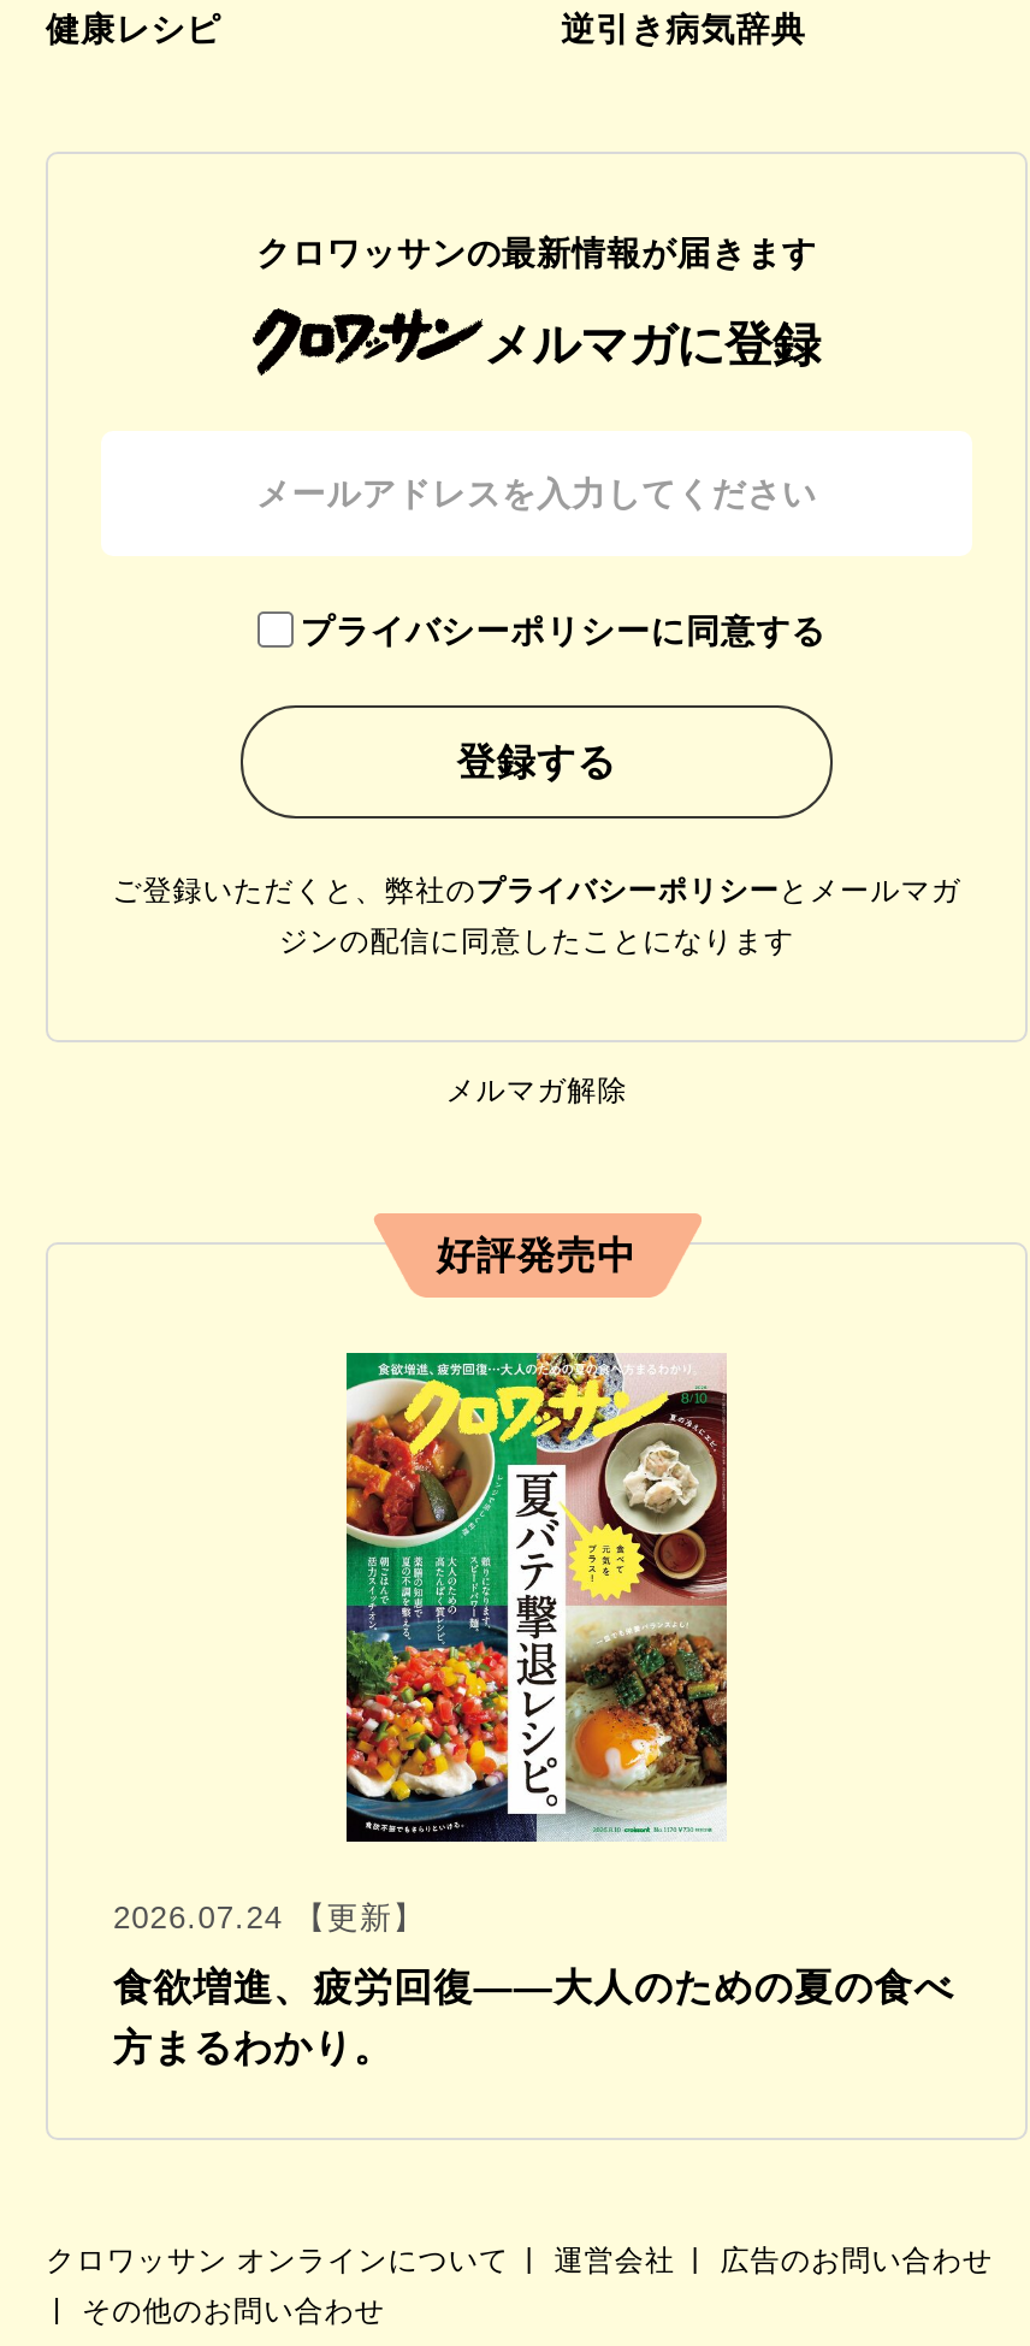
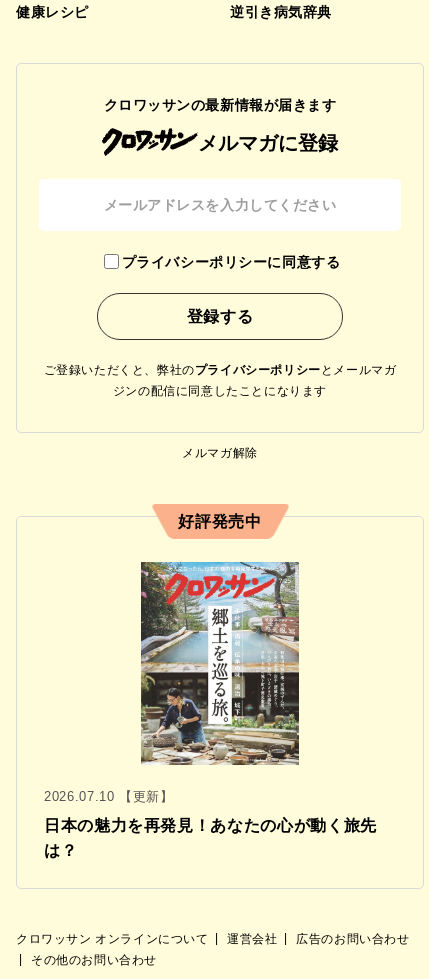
[113,1351,729,1934] [image] | 2026.07.24 【更新】 -> [44,561,300,803] [image] | 2026.07.10 【更新】
[113,1966,954,2007] 食欲増進、疲労回復——大人のための夏の食べ -> [44,816,377,833] 日本の魅力を再発見！あなたの心が動く旅先
[113,2026,393,2067] 方まるわかり。 -> [44,841,77,858] は？

